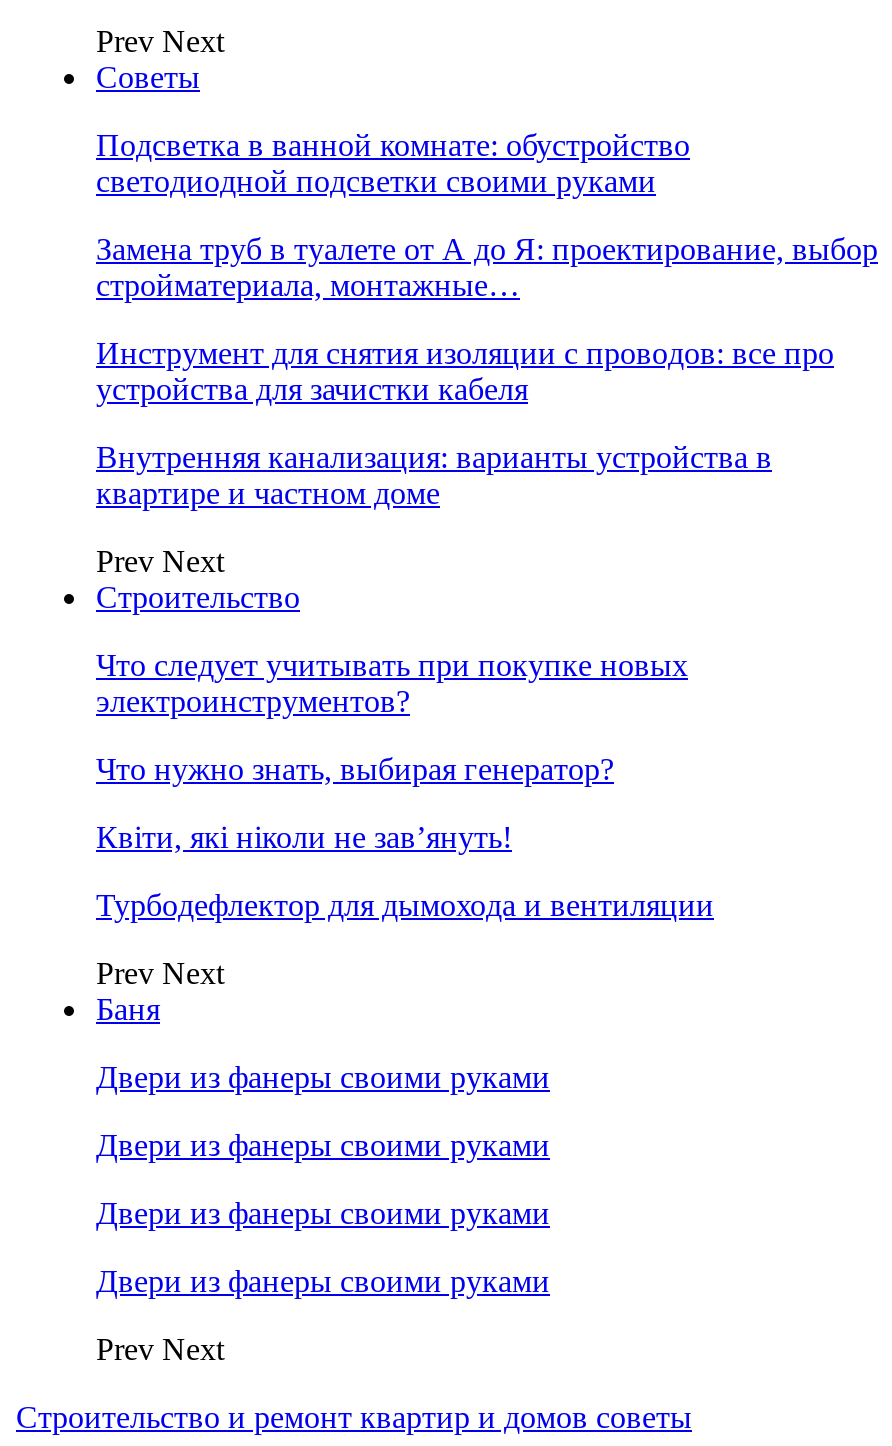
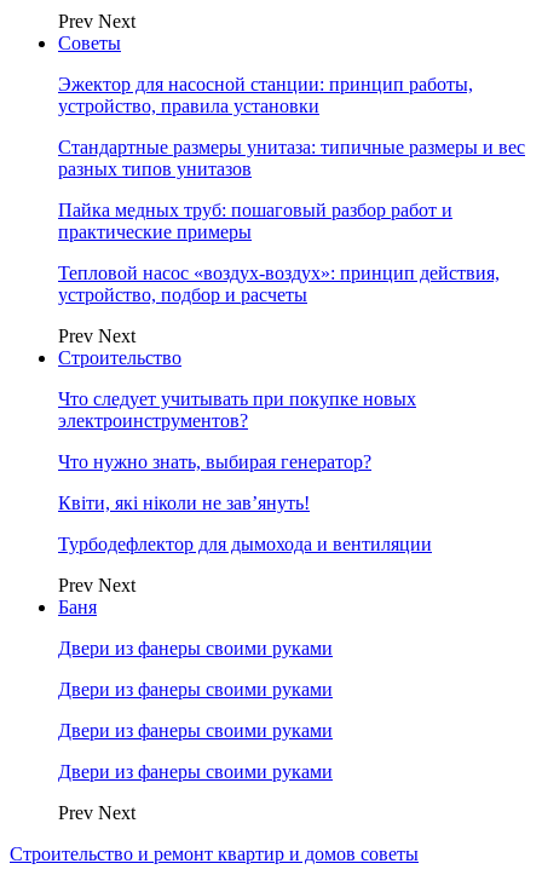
[96,128,690,198] Подсветка в ванной комнате: обустройство | светодиодной подсветки своими руками -> [58,74,473,116] Эжектор для насосной станции: принцип работы, | устройство, правила установки
[96,232,878,302] Замена труб в туалете от А до Я: проектирование, выбор | стройматериала, монтажные… -> [58,137,525,179] Стандартные размеры унитаза: типичные размеры и вес | разных типов унитазов
[96,336,834,406] Инструмент для снятия изоляции с проводов: все про | устройства для зачистки кабеля -> [58,200,452,242] Пайка медных труб: пошаговый разбор работ и | практические примеры
[96,440,772,510] Внутренняя канализация: варианты устройства в | квартире и частном доме -> [58,263,500,305] Тепловой насос «воздух-воздух»: принцип действия, | устройство, подбор и расчеты

